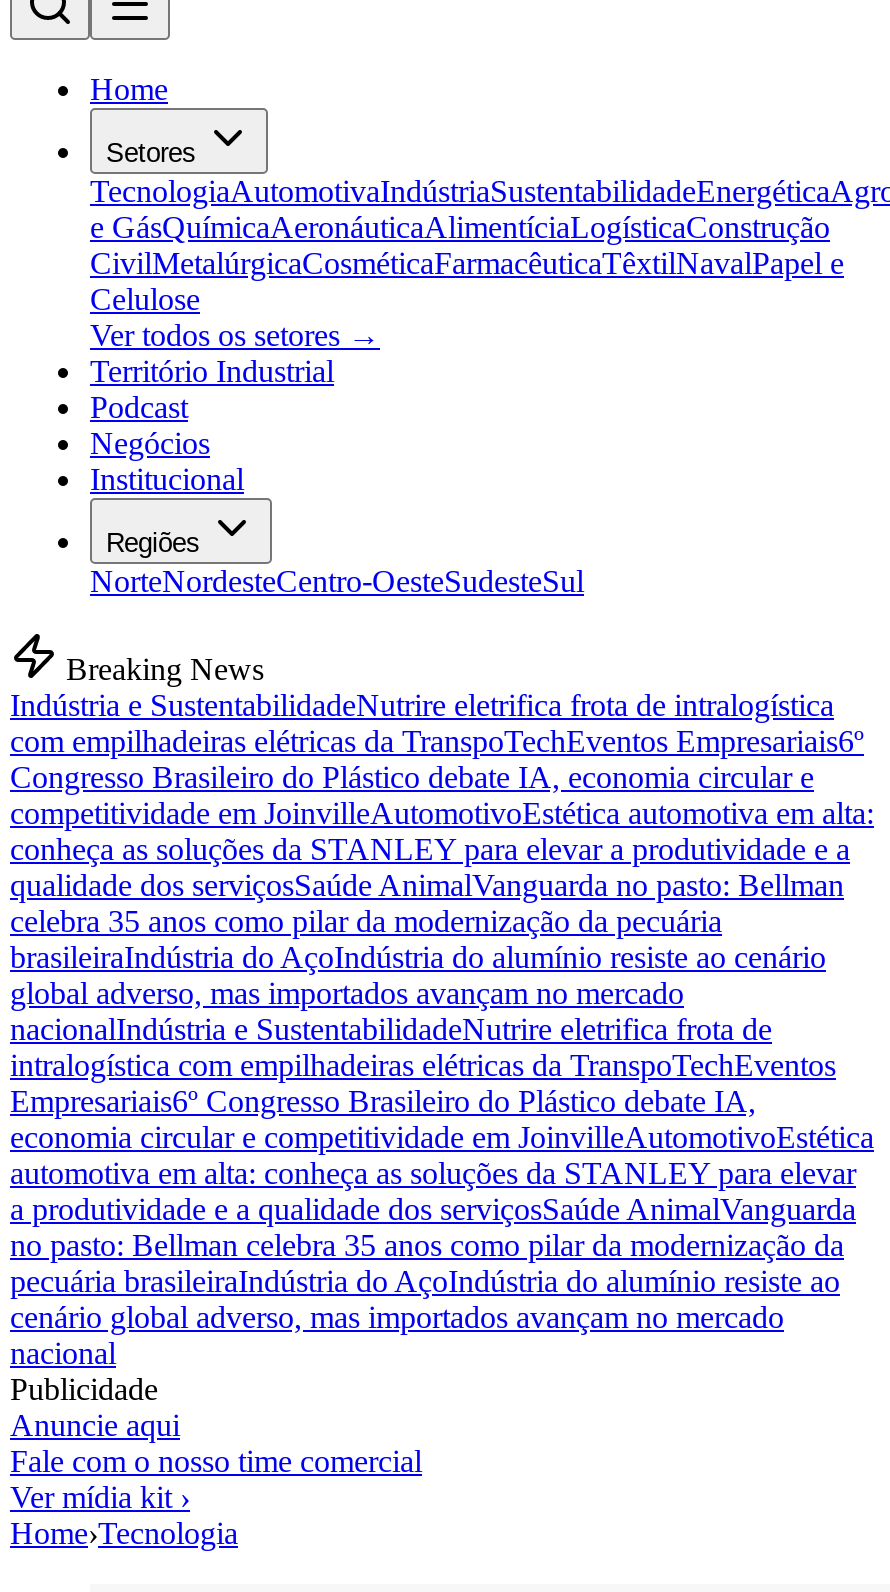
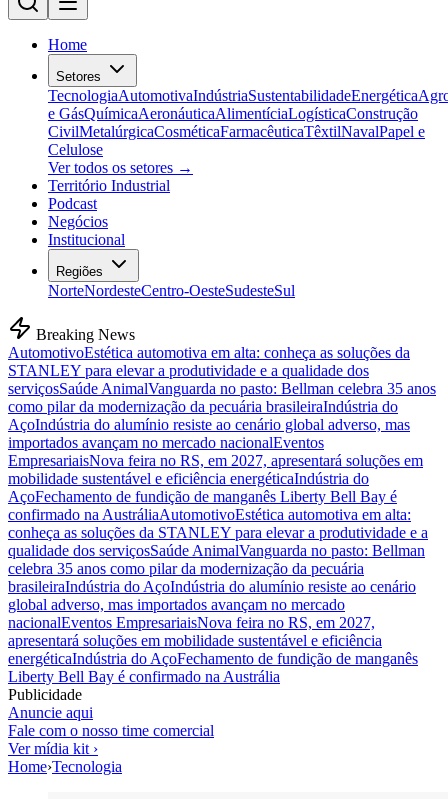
[10,688,874,830] Indústria e SustentabilidadeNutrire eletrifica frota de intralogística | com empilhadeiras elétricas da TranspoTechEventos Empresariais6º | Congresso Brasileiro do Plástico debate IA, economia circular e | competitividade em JoinvilleAutomotivoEstética automotiva em alta: -> [8,344,436,523] AutomotivoEstética automotiva em alta: conheça as soluções da | STANLEY para elevar a produtividade e a qualidade dos | serviçosSaúde AnimalVanguarda no pasto: Bellman celebra 35 anos | como pilar da modernização da pecuária brasileiraIndústria do | AçoIndústria do alumínio resiste ao cenário global adverso, mas | importados avançam no mercado nacionalEventos | EmpresariaisNova feira no RS, em 2027, apresentará soluções em | mobilidade sustentável e eficiência energéticaIndústria do | AçoFechamento de fundição de manganês Liberty Bell Bay é | confirmado na AustráliaAutomotivoEstética automotiva em alta:
moved [10,832,850,1010] -> [8,524,428,613]: conheça as soluções da STANLEY para elevar a produtividade e a | qualidade dos serviçosSaúde AnimalVanguarda no pasto: Bellman | celebra 35 anos como pilar da modernização da pecuária | brasileiraIndústria do AçoIndústria do alumínio resiste ao cenário | global adverso, mas importados avançam no mercado
[10,1012,874,1370] nacionalIndústria e SustentabilidadeNutrire eletrifica frota de | intralogística com empilhadeiras elétricas da TranspoTechEventos | Empresariais6º Congresso Brasileiro do Plástico debate IA, | economia circular e competitividade em JoinvilleAutomotivoEstética | automotiva em alta: conheça as soluções da STANLEY para elevar | a produtividade e a qualidade dos serviçosSaúde AnimalVanguarda | no pasto: Bellman celebra 35 anos como pilar da modernização da | pecuária brasileiraIndústria do AçoIndústria do alumínio resiste ao | cenário global adverso, mas importados avançam no mercado | nacional -> [8,614,418,685] nacionalEventos EmpresariaisNova feira no RS, em 2027, | apresentará soluções em mobilidade sustentável e eficiência | energéticaIndústria do AçoFechamento de fundição de manganês | Liberty Bell Bay é confirmado na Austrália

